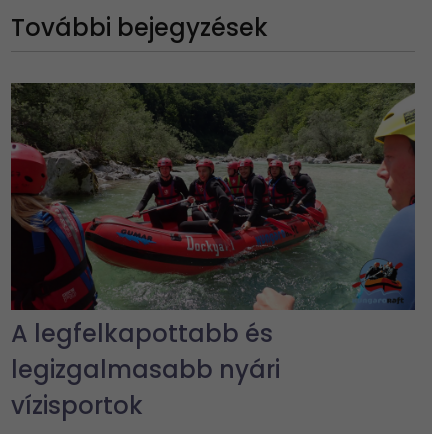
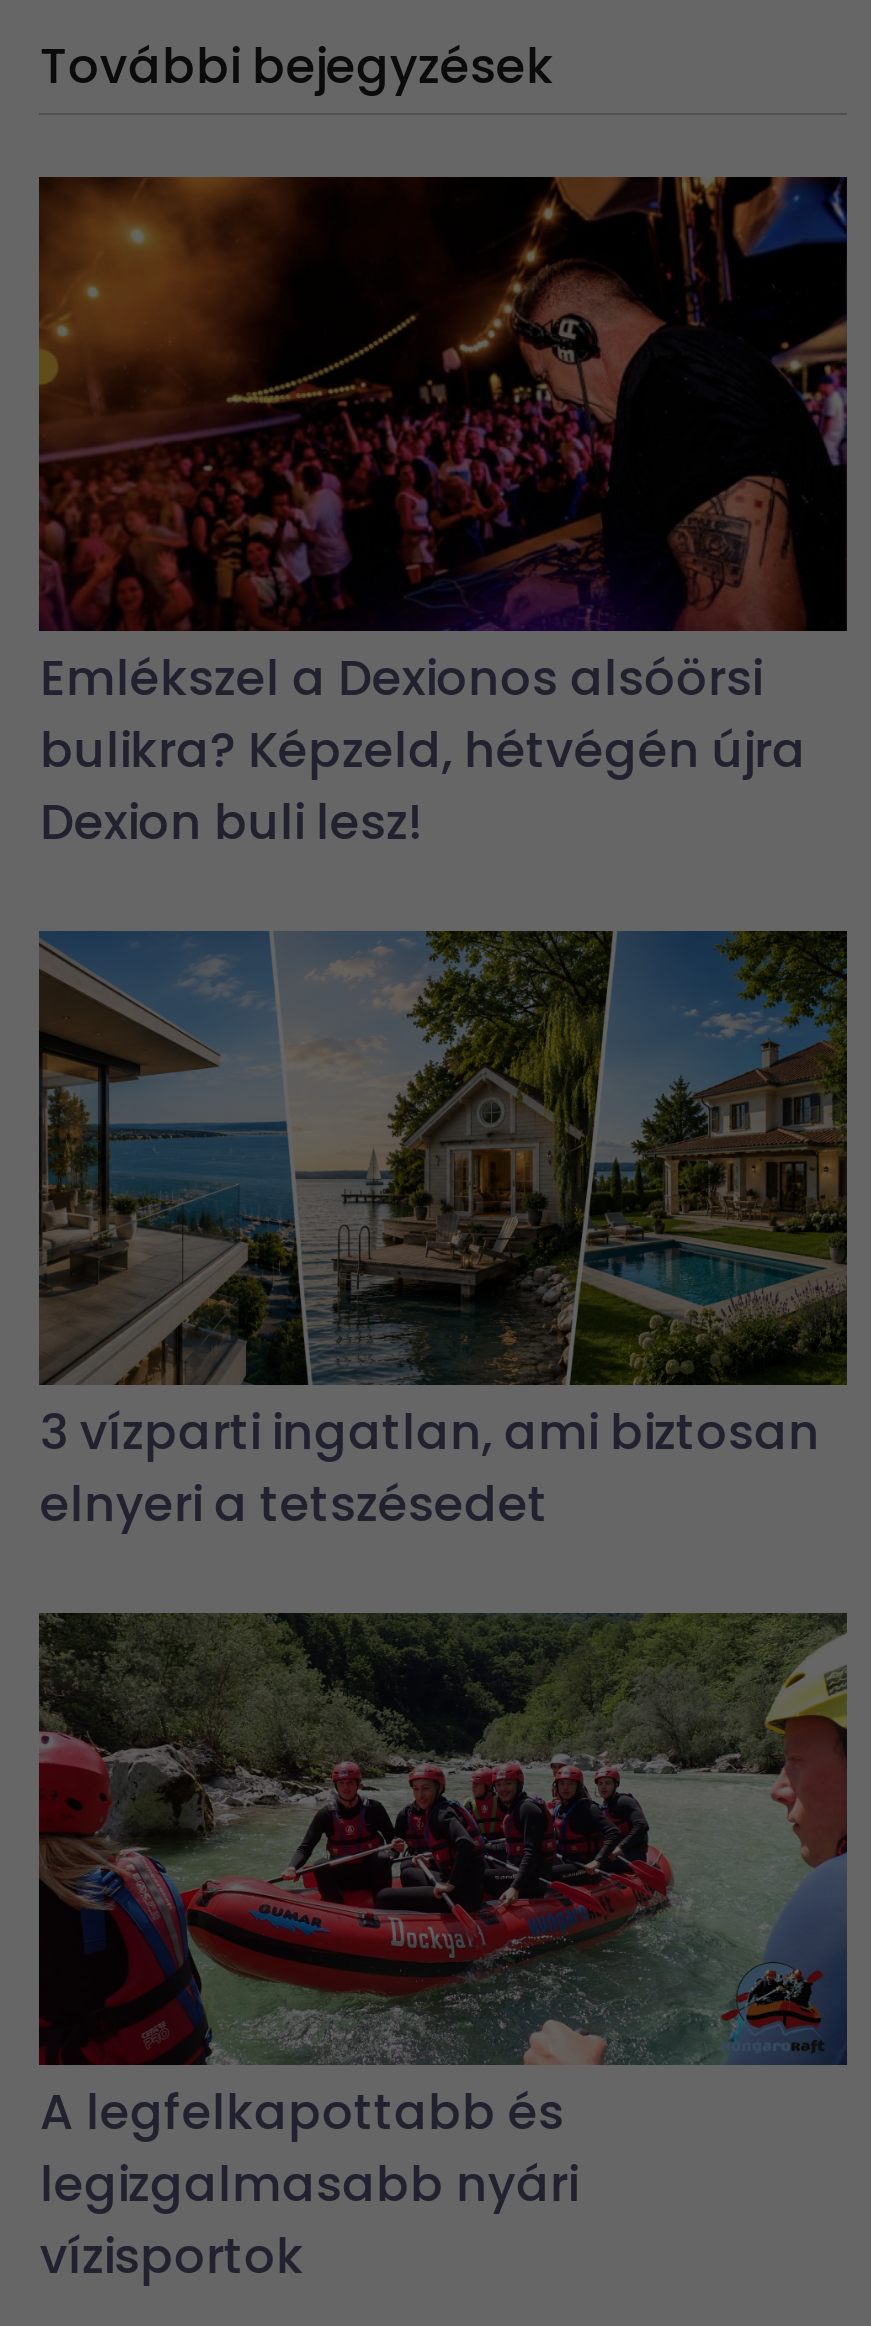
none -> [37,175,849,855] [image] | Emlékszel a Dexionos alsóörsi | bulikra? Képzeld, hétvégén újra | Dexion buli lesz!
none -> [37,929,849,1536] [image] | 3 vízparti ingatlan, ami biztosan | elnyeri a tetszésedet

